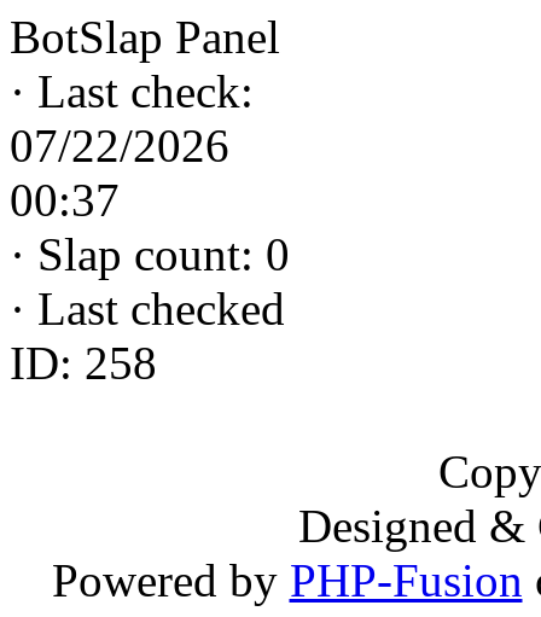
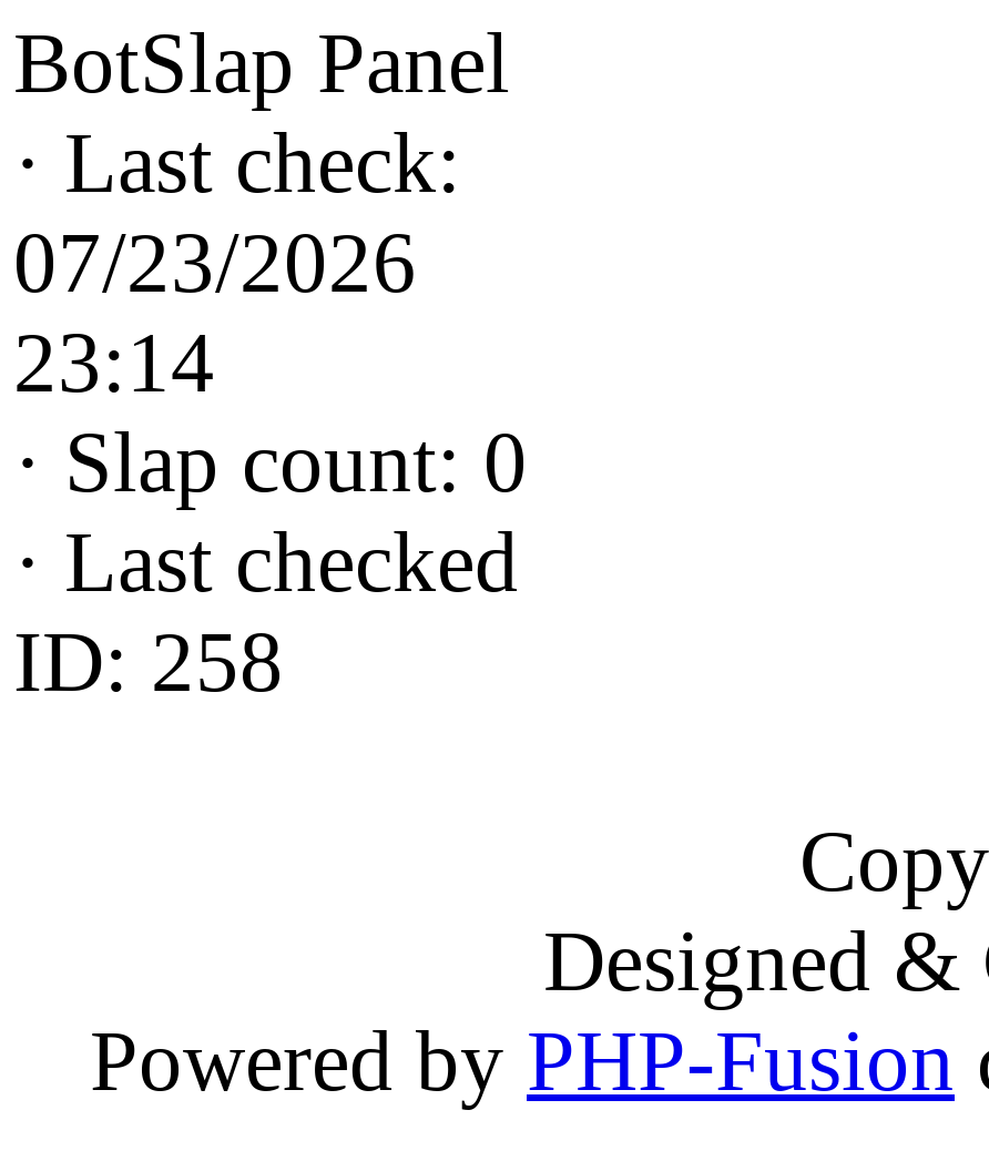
[10,120,229,171] 07/22/2026 -> [13,214,417,309] 07/23/2026
[10,174,120,226] 00:37 -> [13,314,215,409] 23:14

